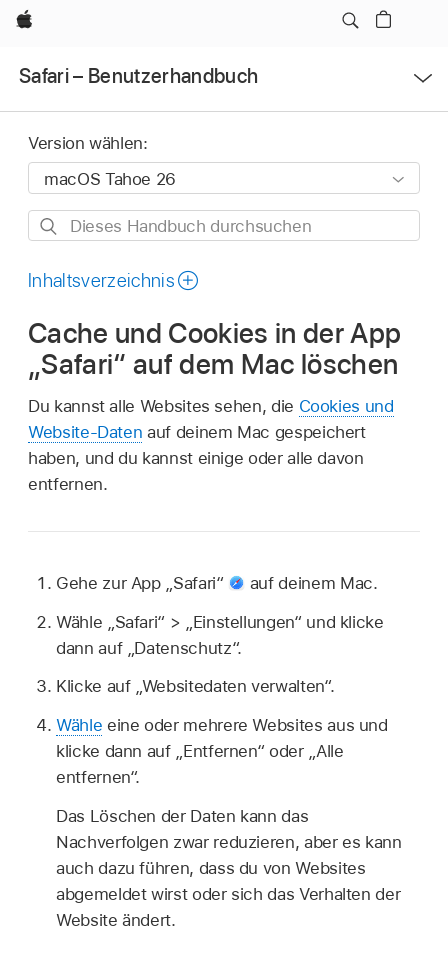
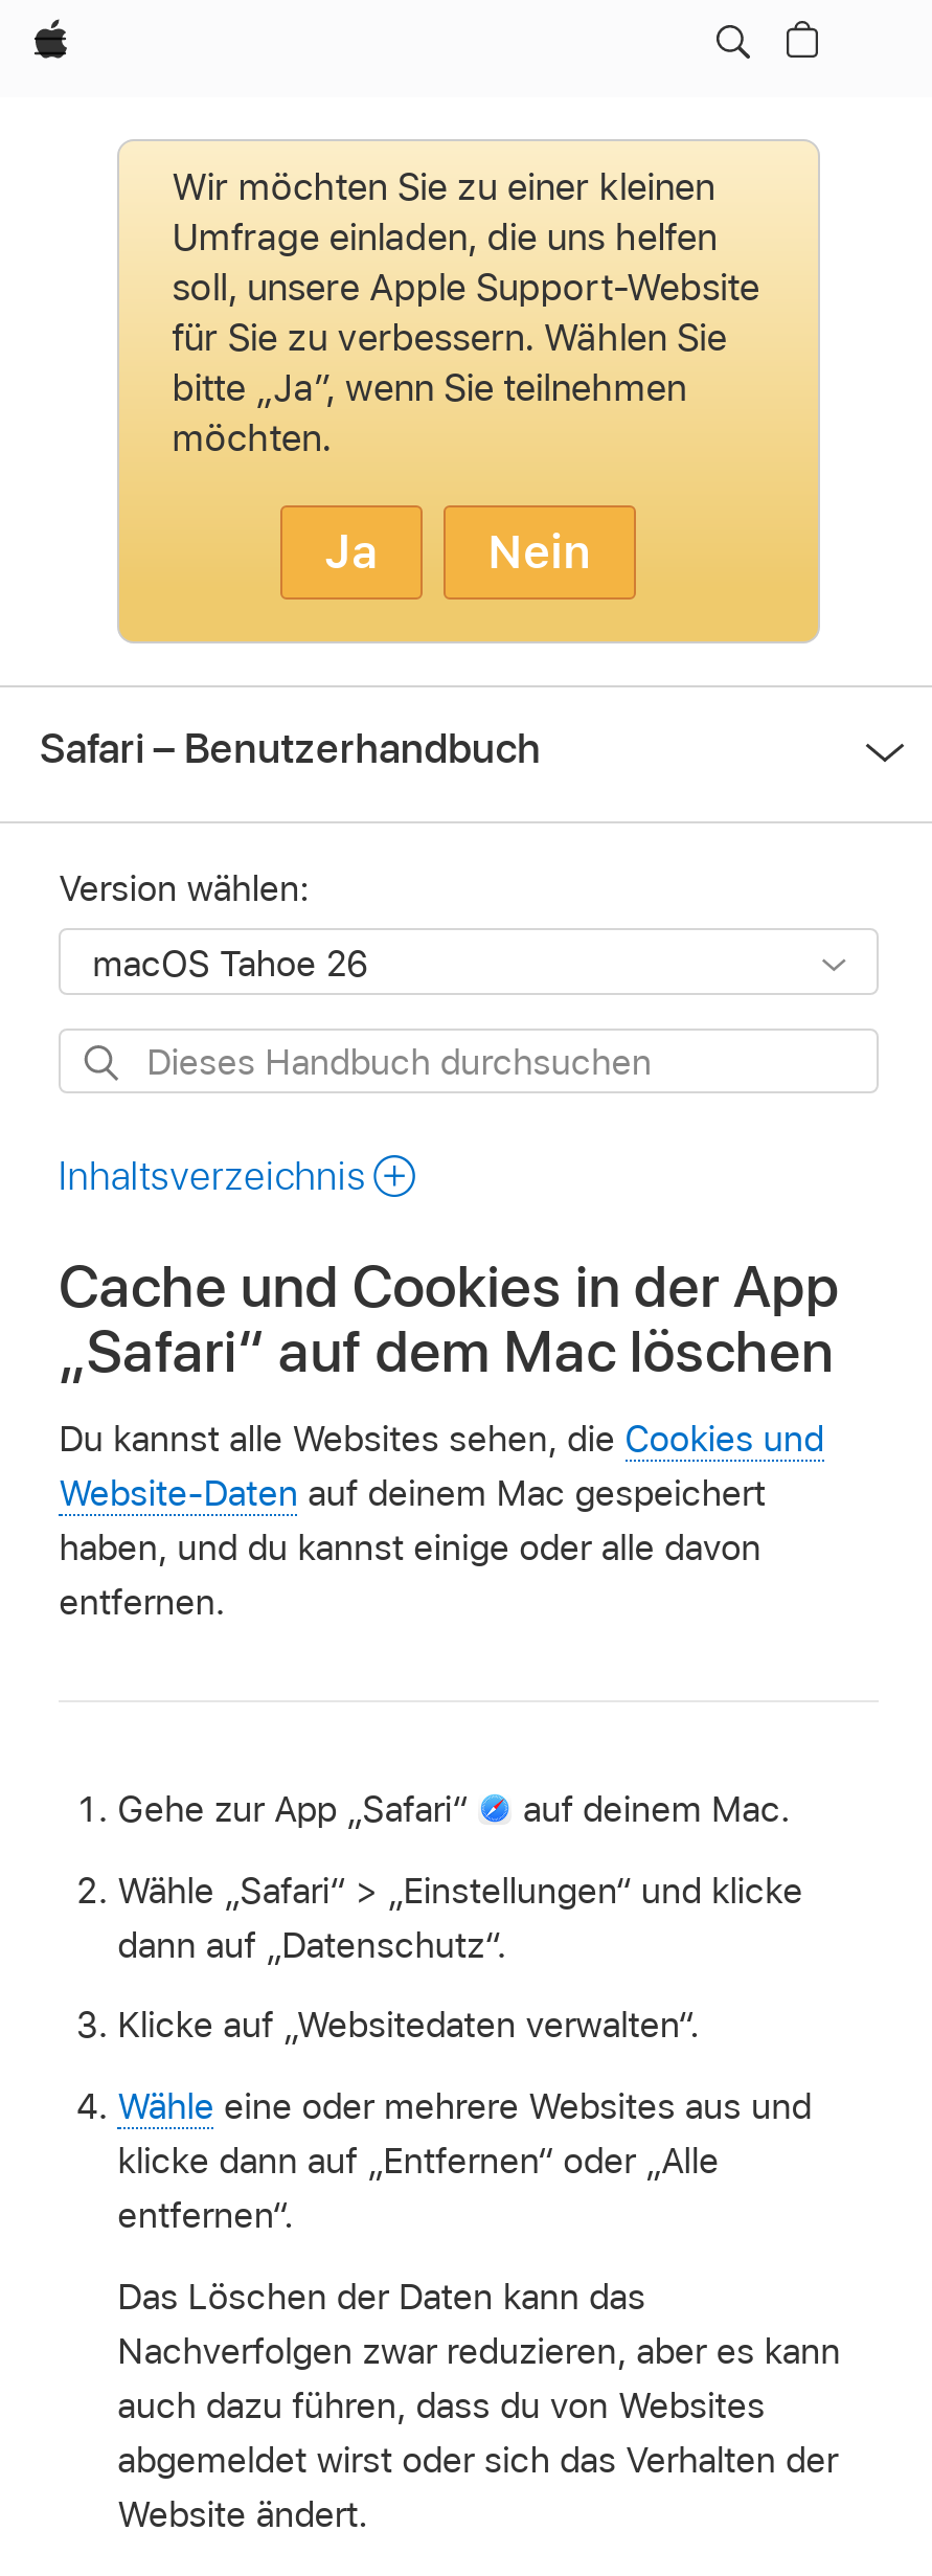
none -> [117,139,820,646] [image] | Wir möchten Sie zu einer kleinen | Umfrage einladen, die uns helfen | soll, unsere Apple Support-Website | für Sie zu verbessern. Wählen Sie | bitte „Ja”, wenn Sie teilnehmen | möchten. | Ja | Nein

